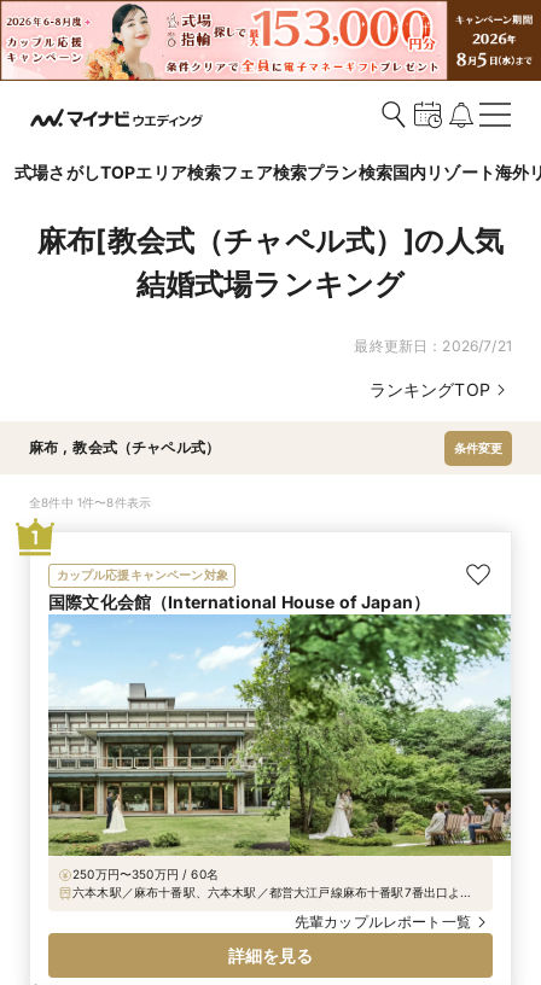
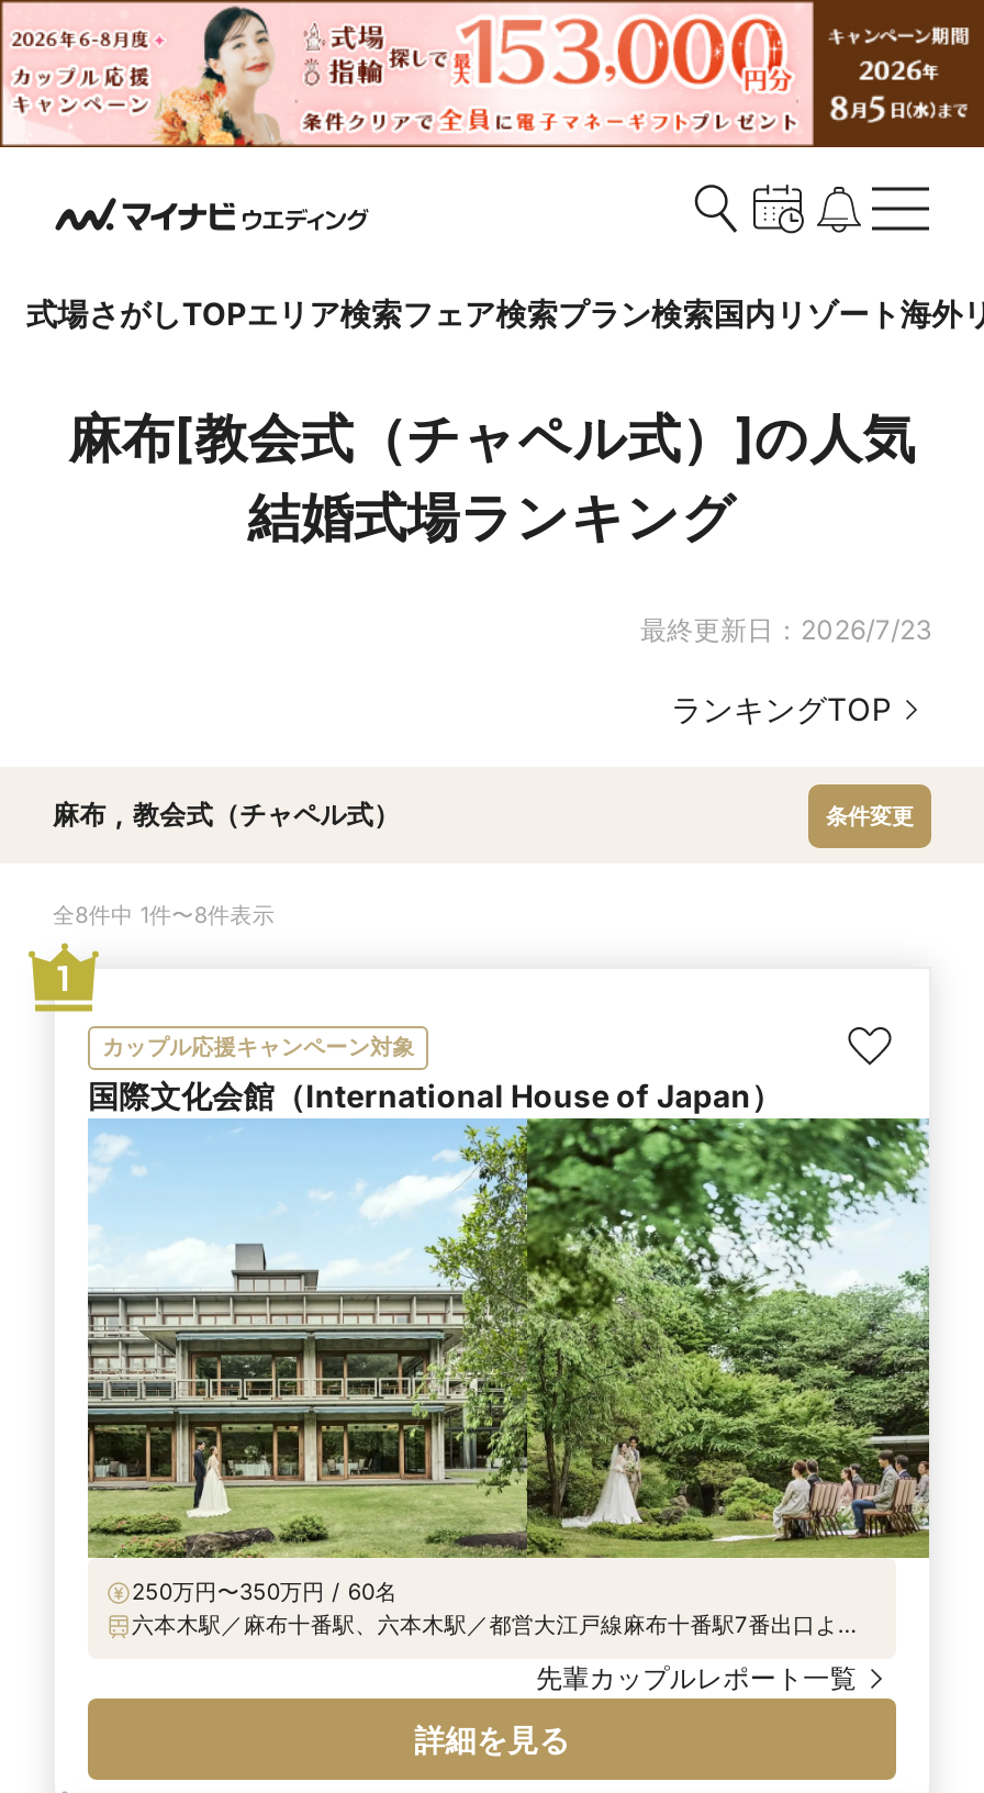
[354,337,512,355] 最終更新日：2026/7/21 -> [640,613,931,646] 最終更新日：2026/7/23

